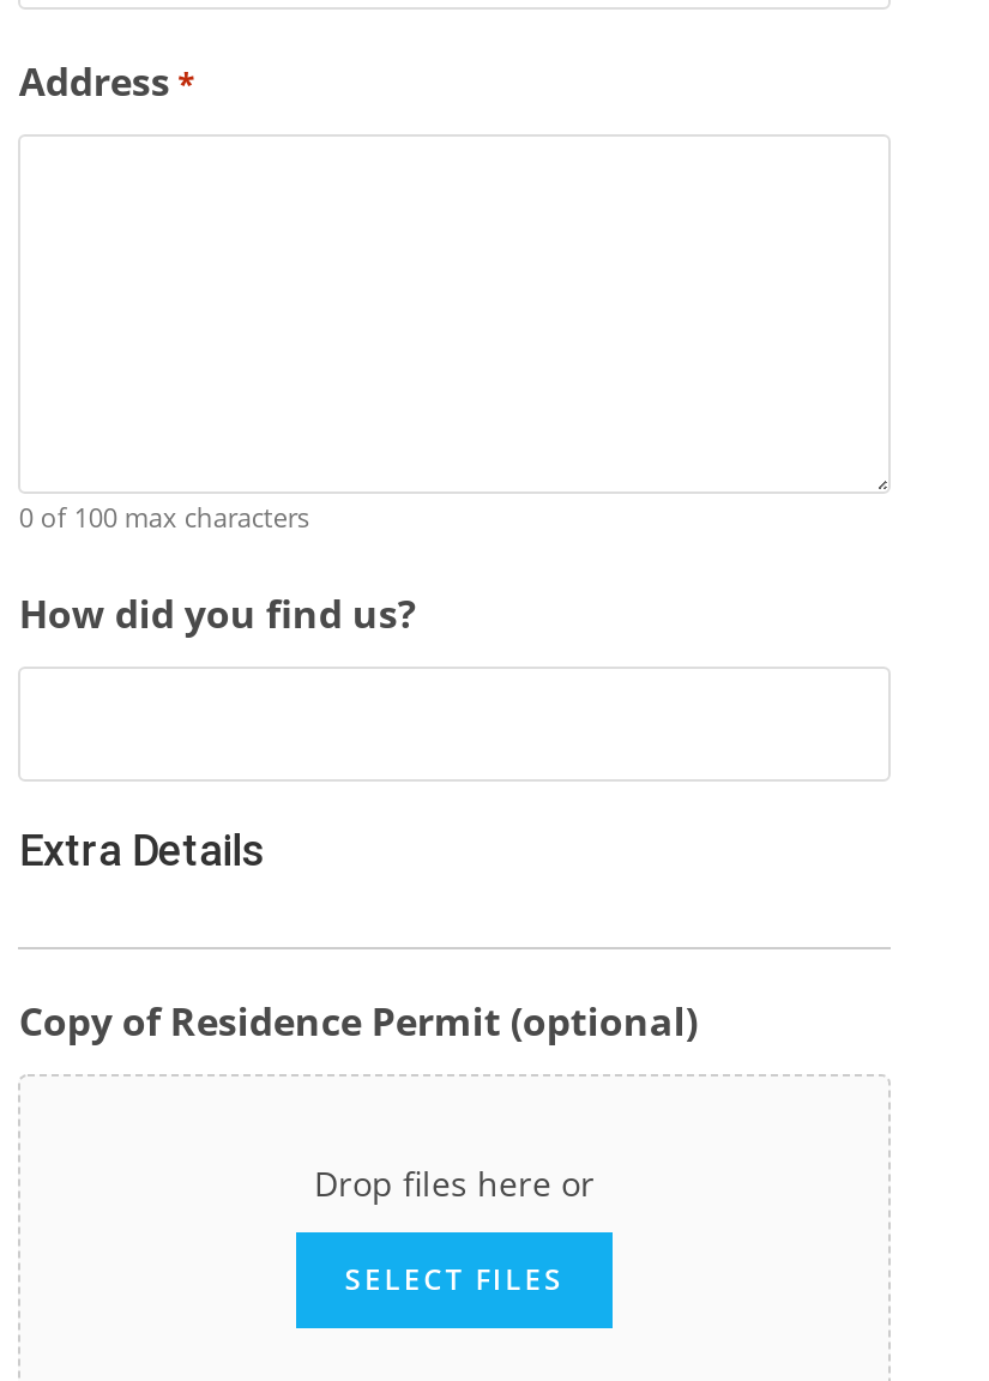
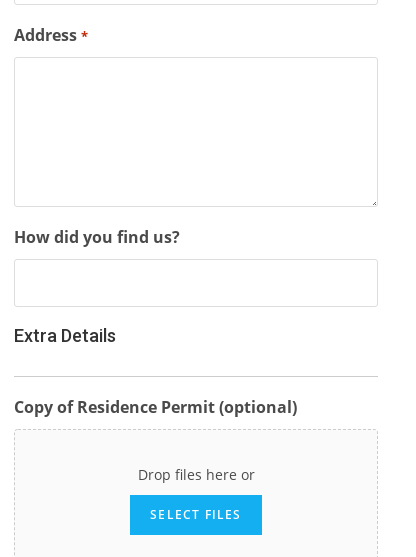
[19,499,309,535] 0 of 100 max characters -> none

